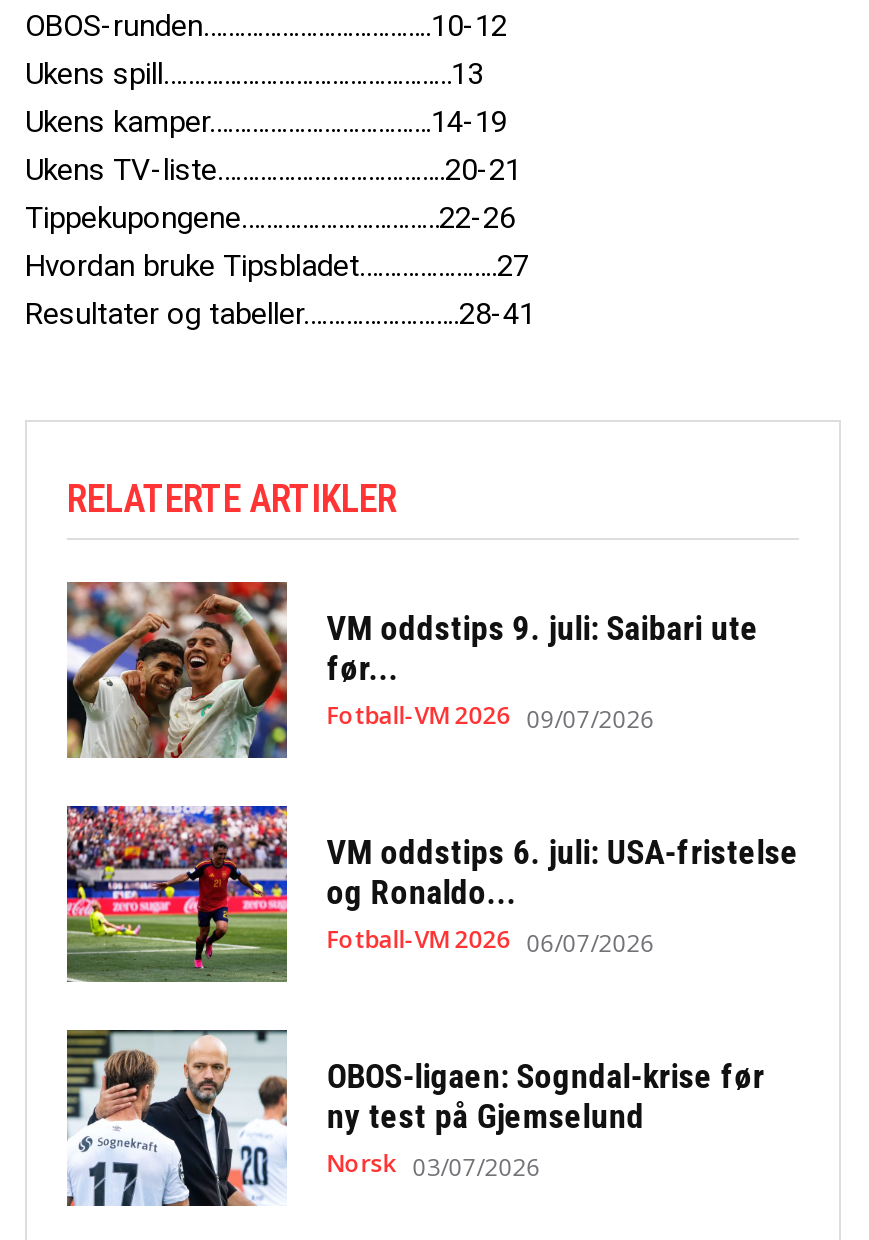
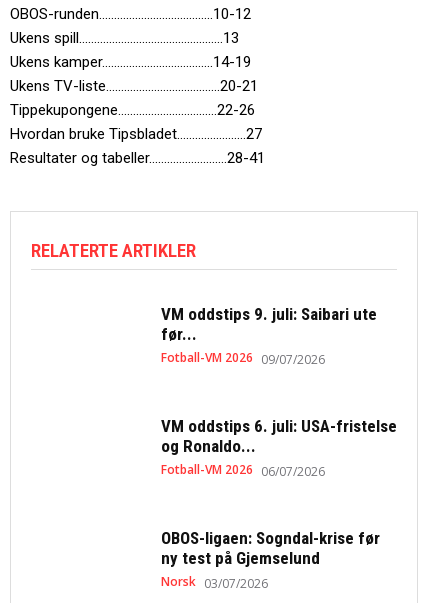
[65,580,289,760] [image] -> none
[65,804,289,984] [image] -> none
[65,1028,289,1208] [image] -> none

